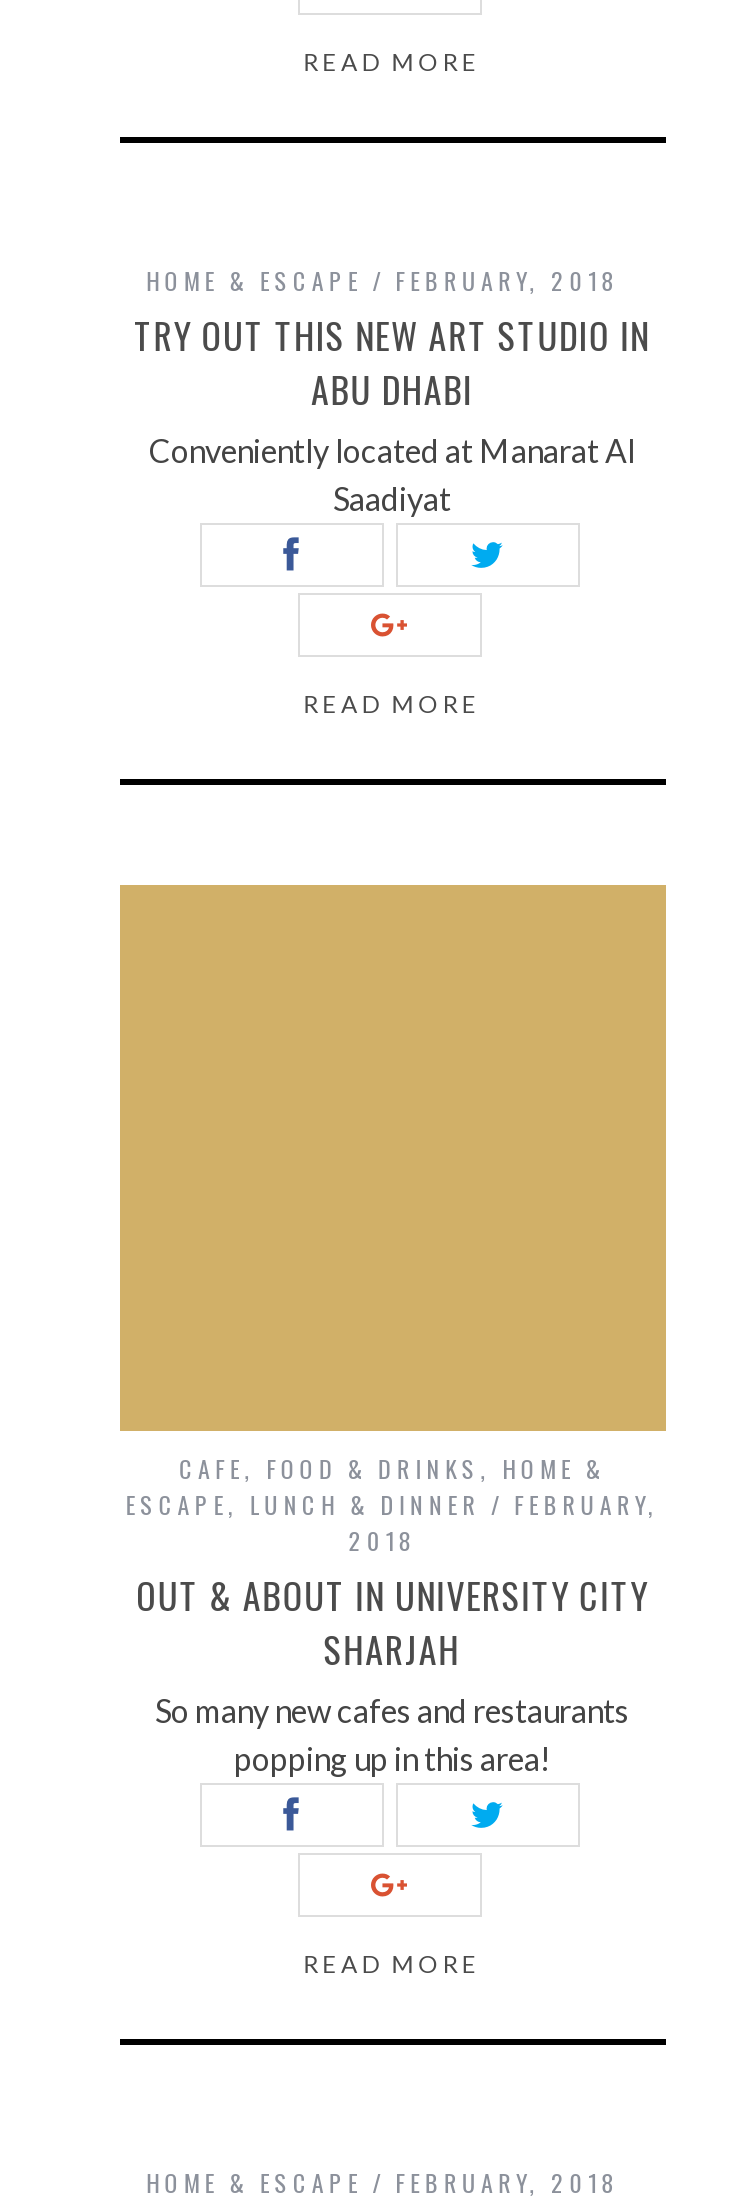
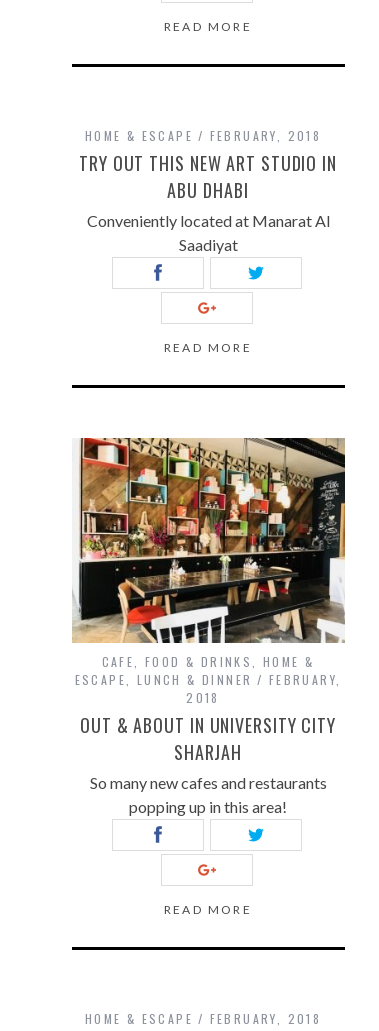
none -> [72,437,346,644] [image]

